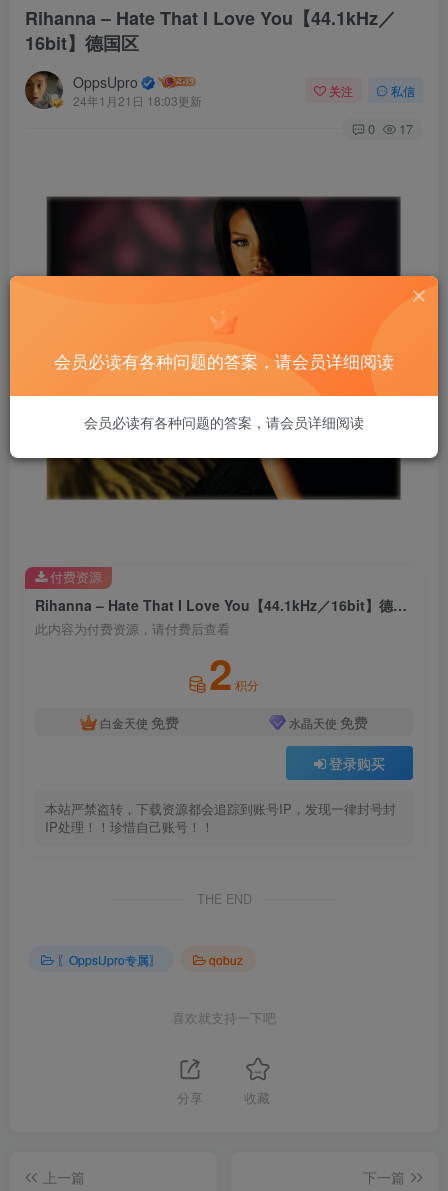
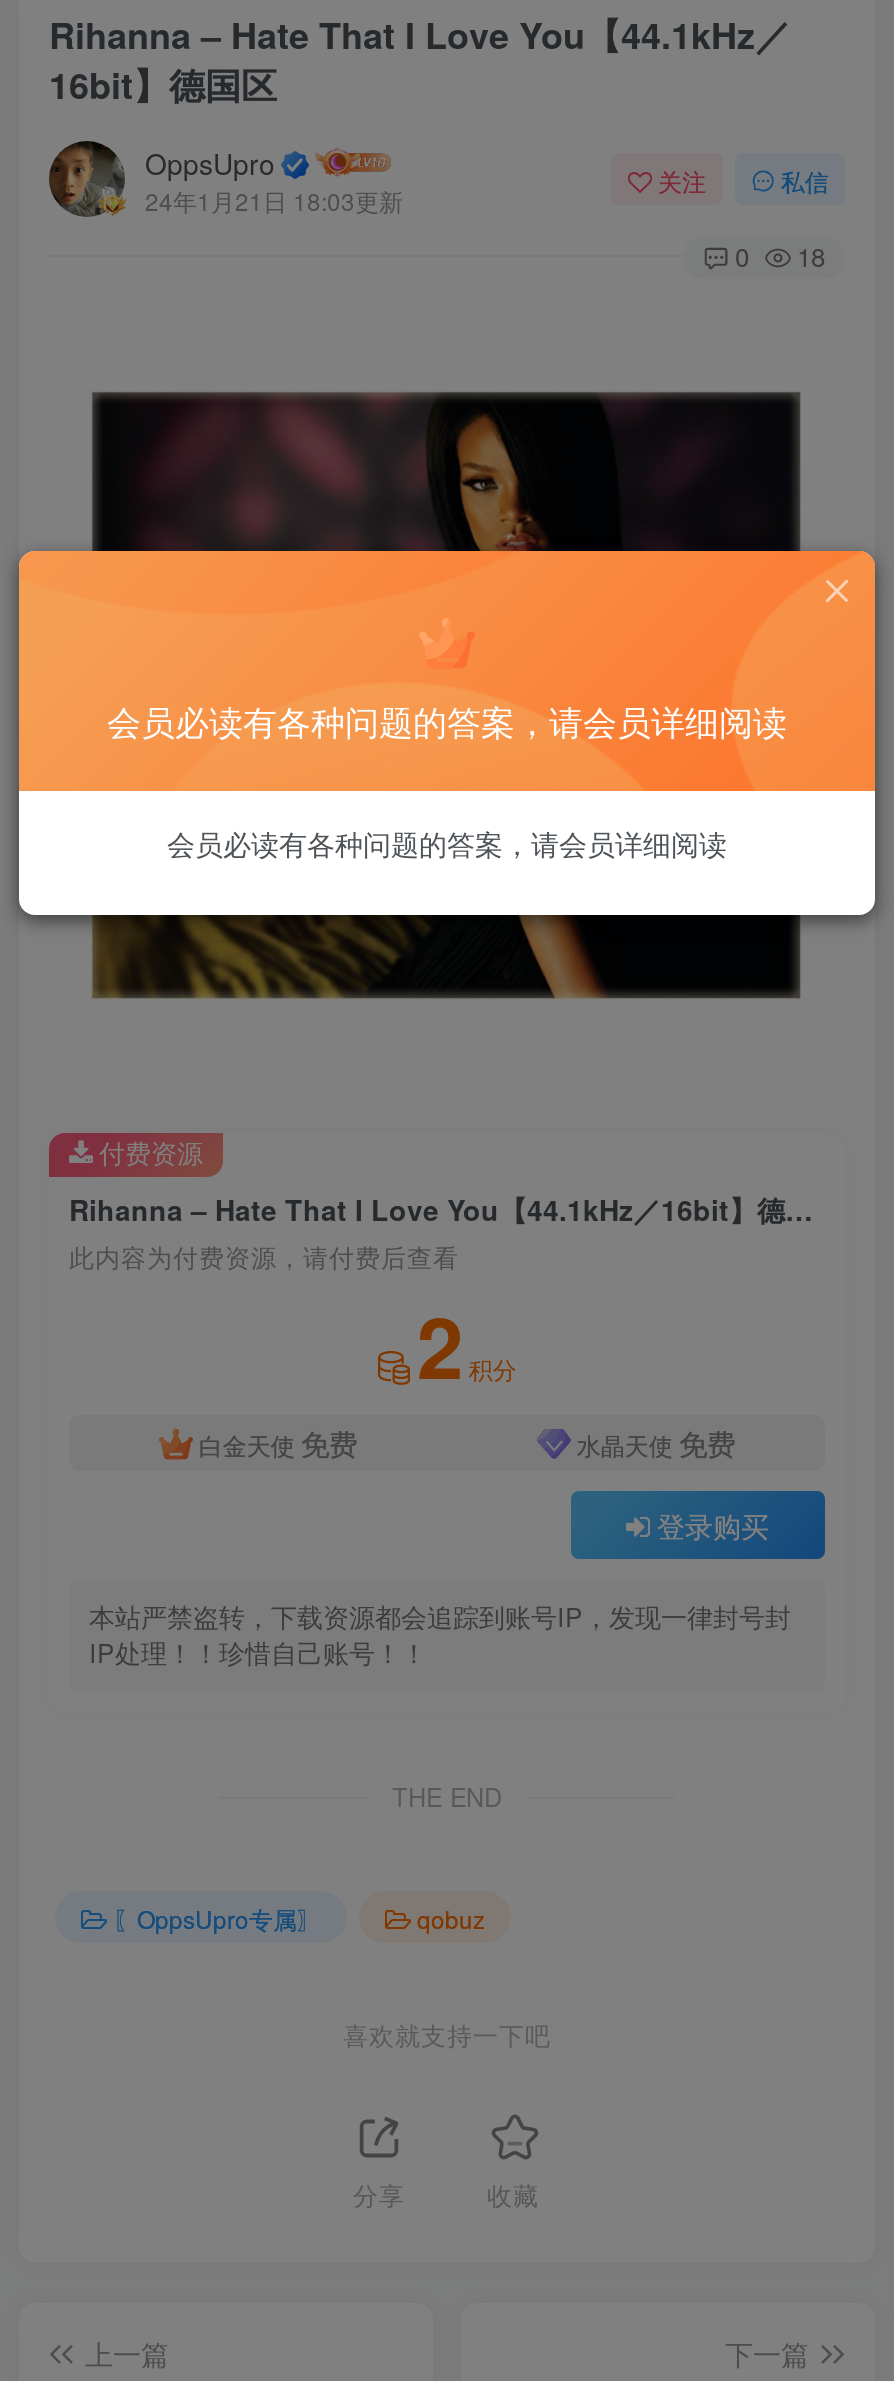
[368,119,413,138] 0 17 -> [735,237,825,275] 0 18

